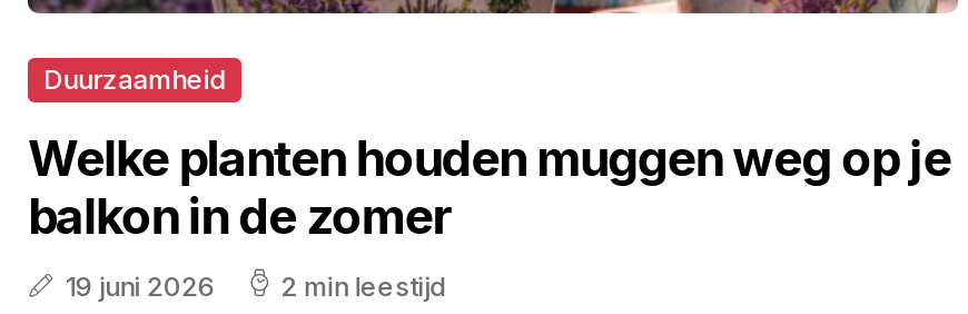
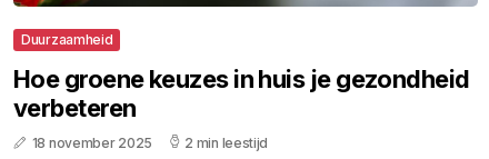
[28,130,951,304] Welke planten houden muggen weg op je | balkon in de zomer | 19 juni 2026 -> [13,65,470,152] Hoe groene keuzes in huis je gezondheid | verbeteren | 18 november 2025

